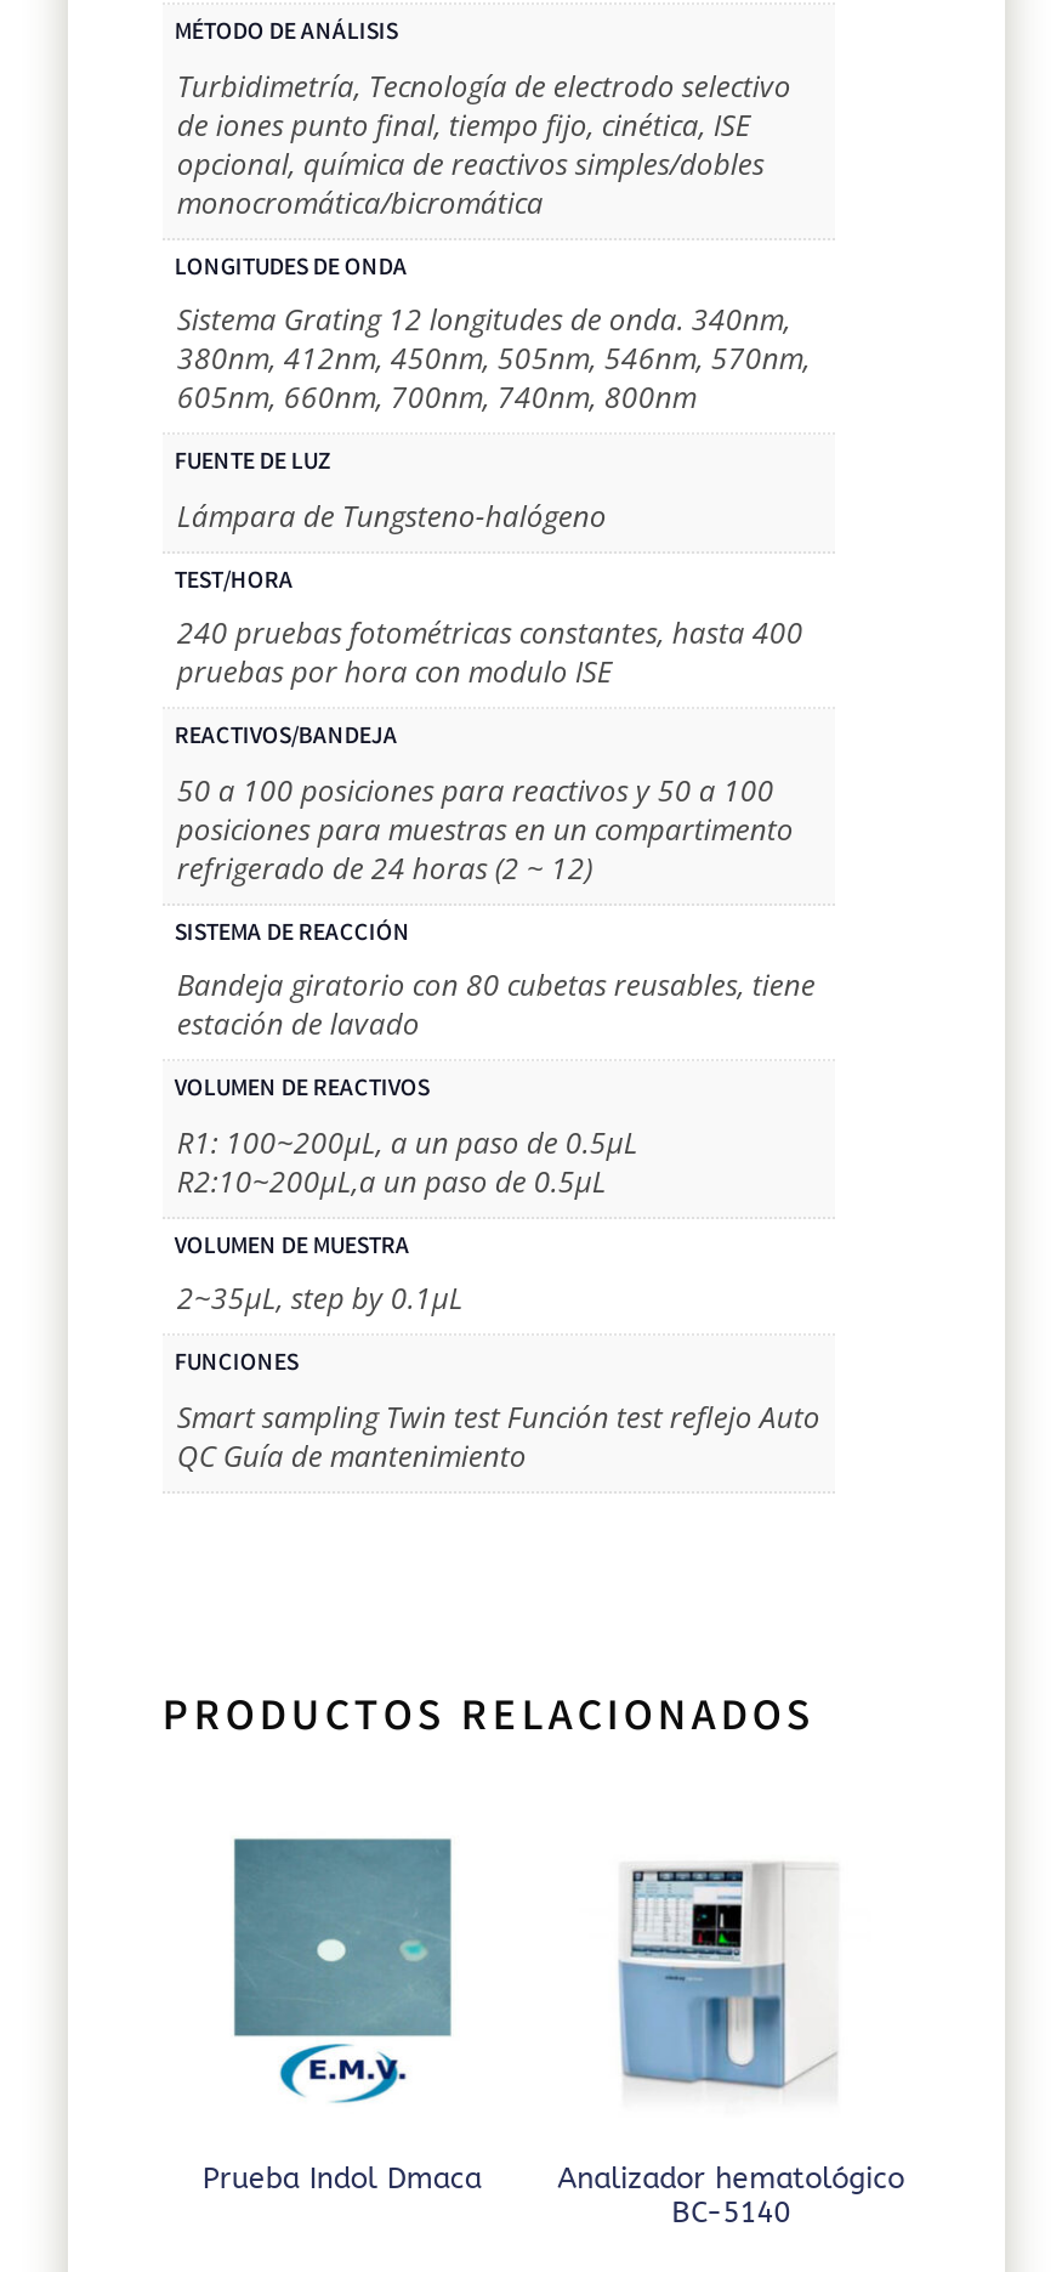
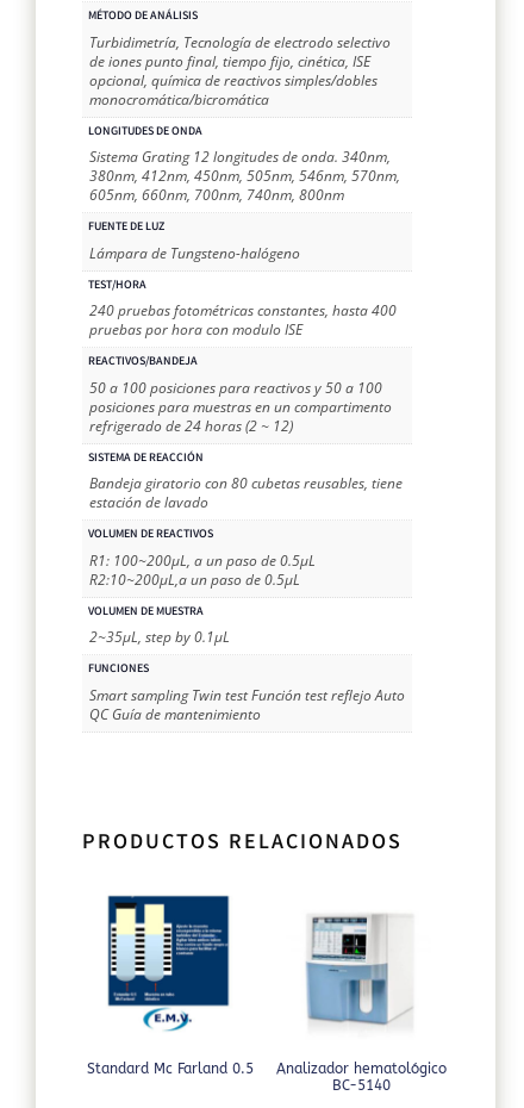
[202,1824,482,2196] [image] | Prueba Indol Dmaca -> [87,895,254,1077] [image] | Standard Mc Farland 0.5

